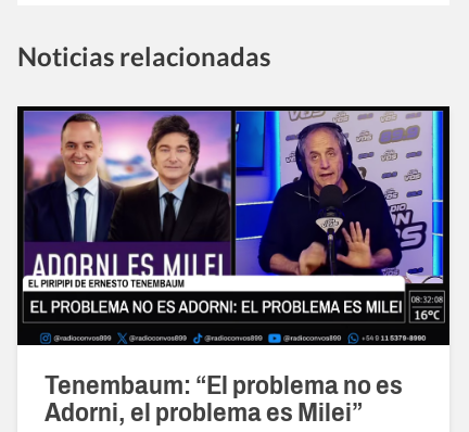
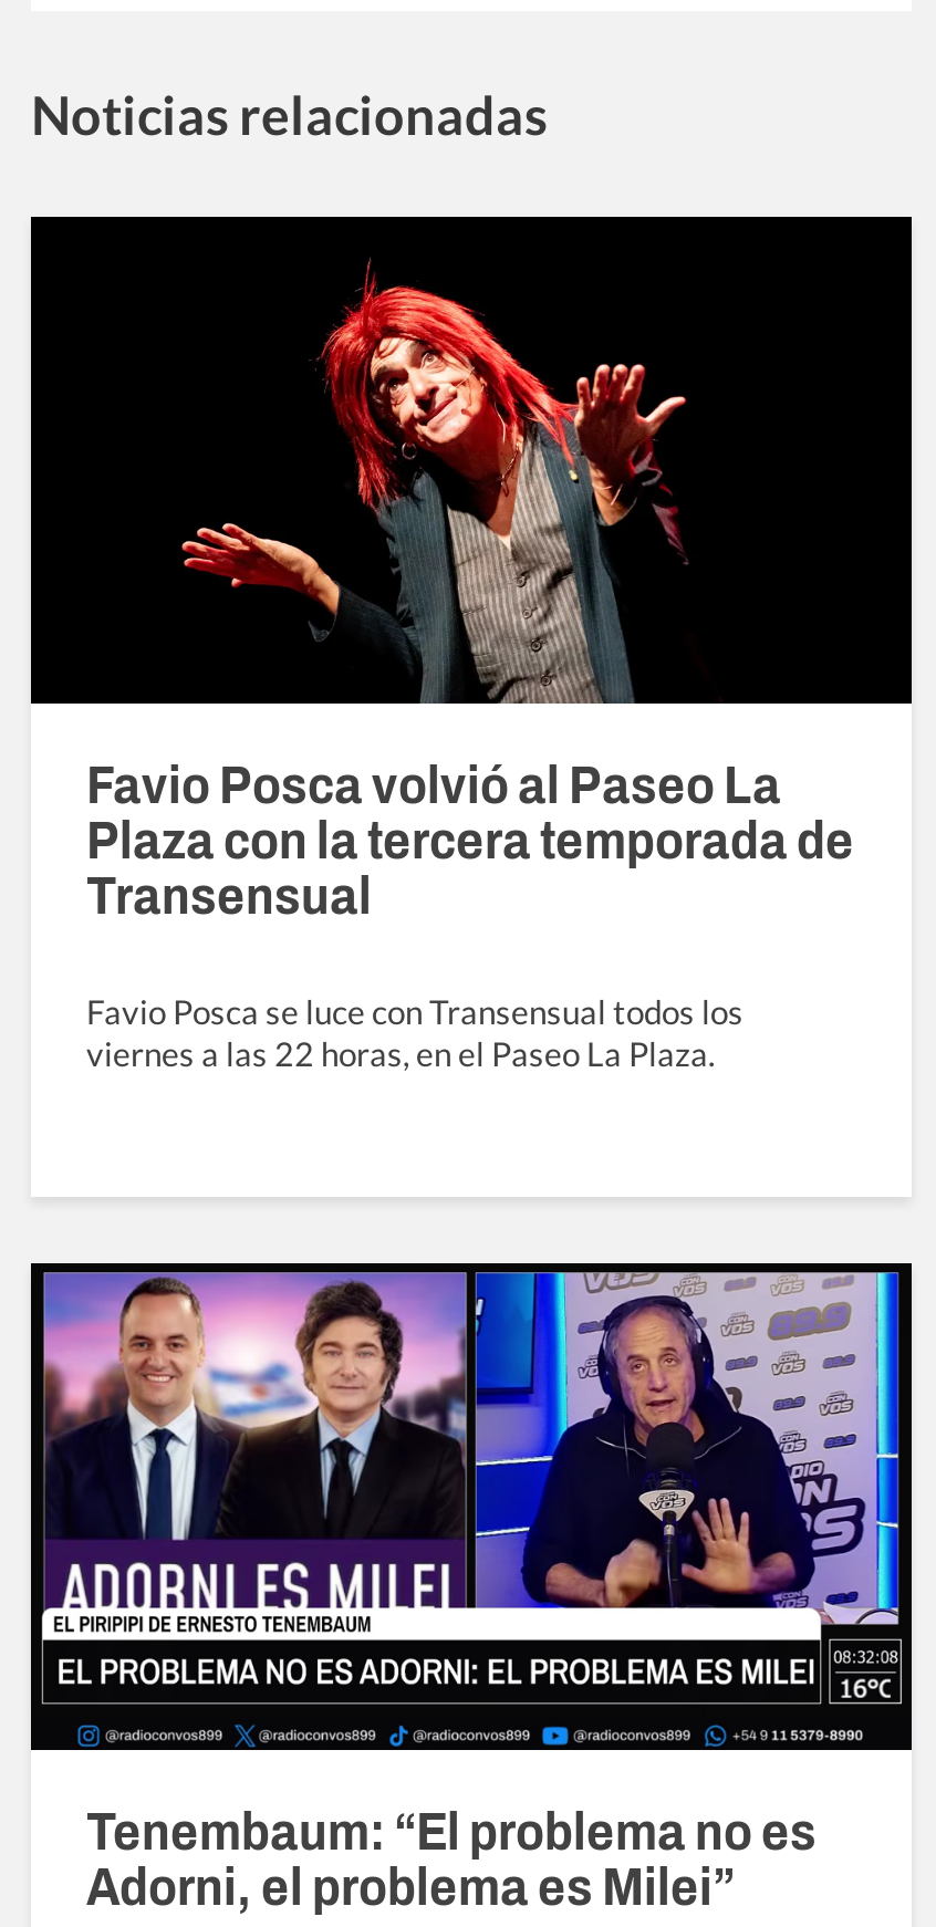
none -> [42,226,903,1072] [image] | Favio Posca volvió al Paseo La | Plaza con la tercera temporada de | Transensual | Favio Posca se luce con Transensual todos los | viernes a las 22 horas, en el Paseo La Plaza.

